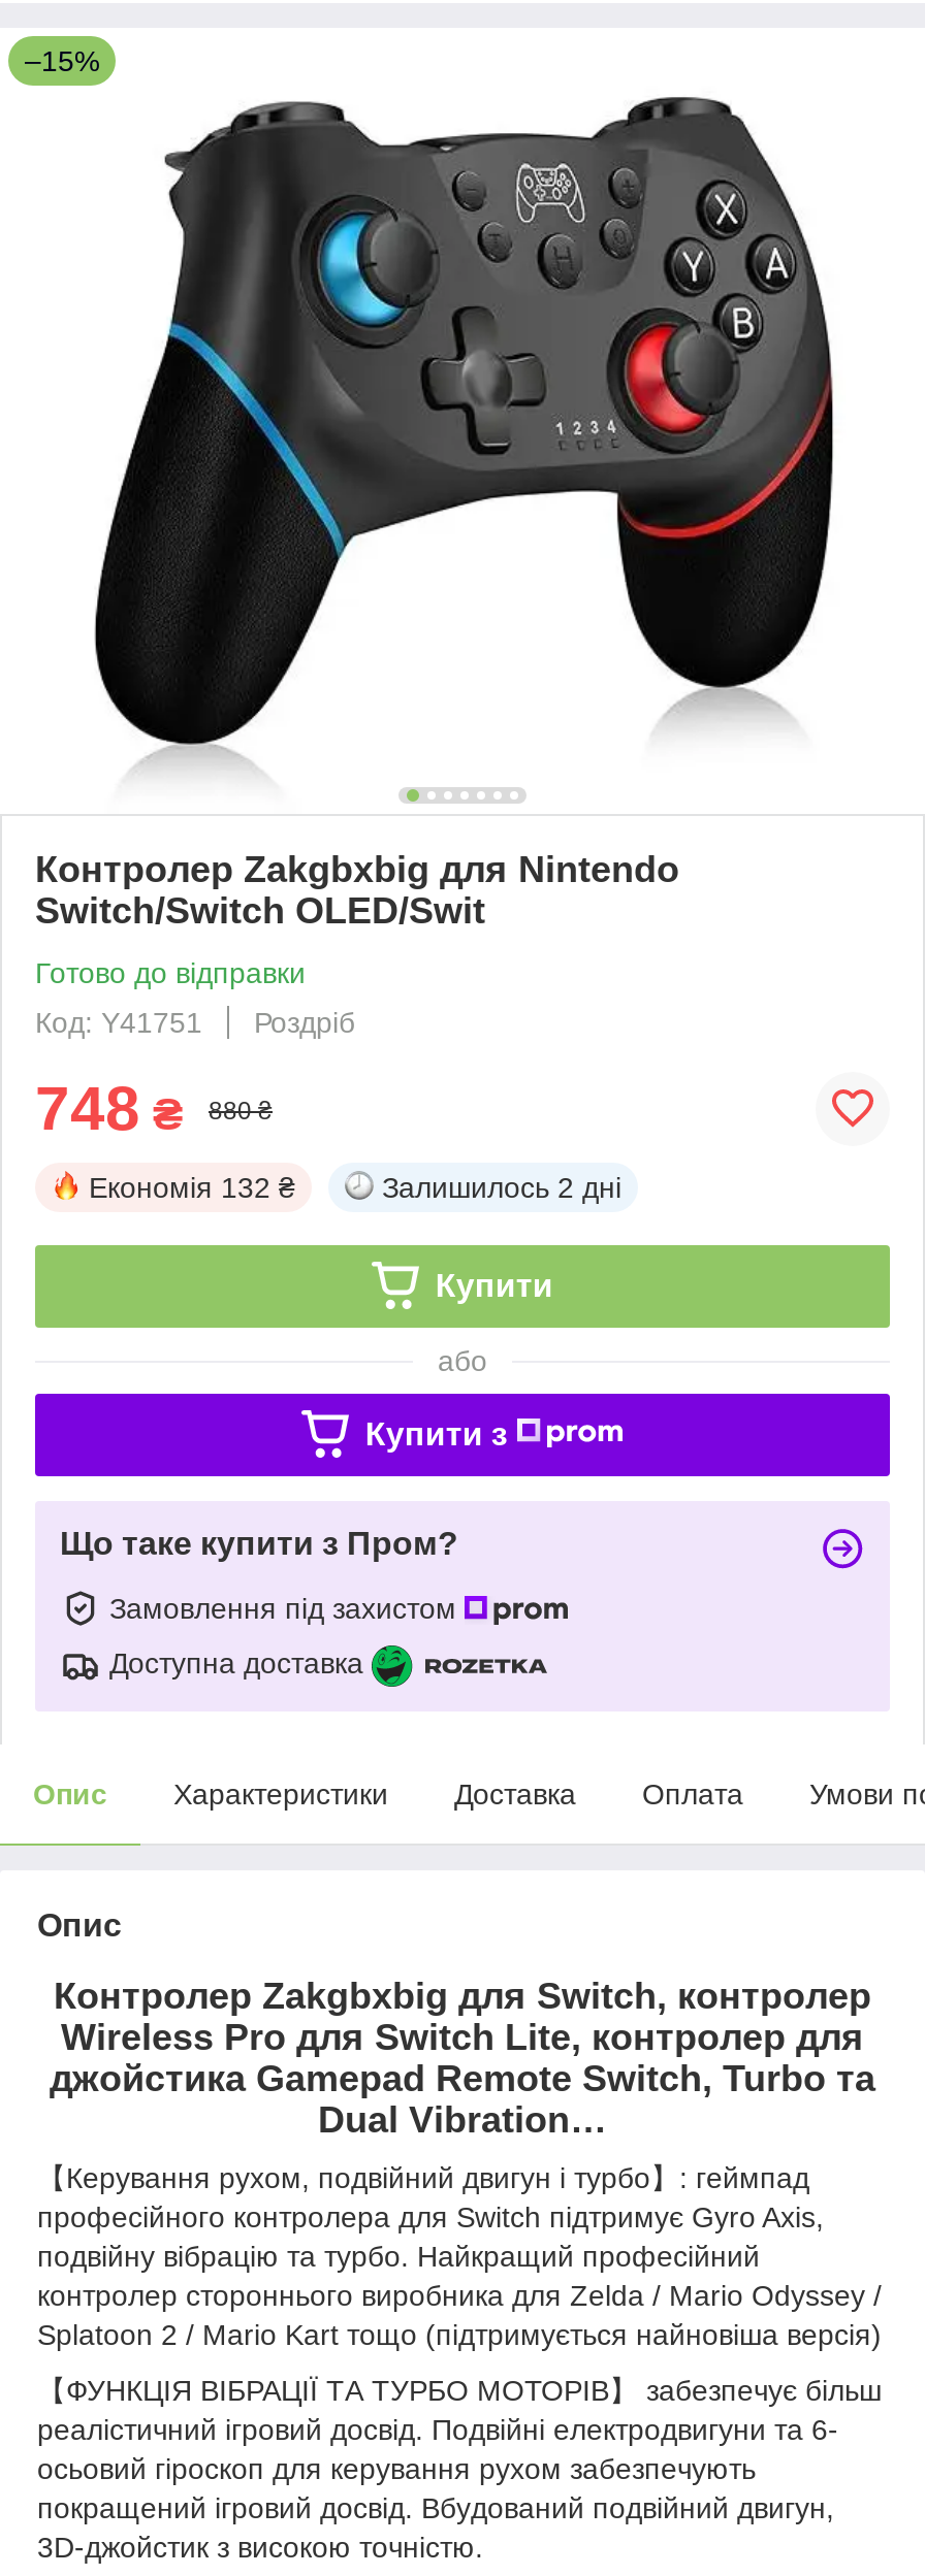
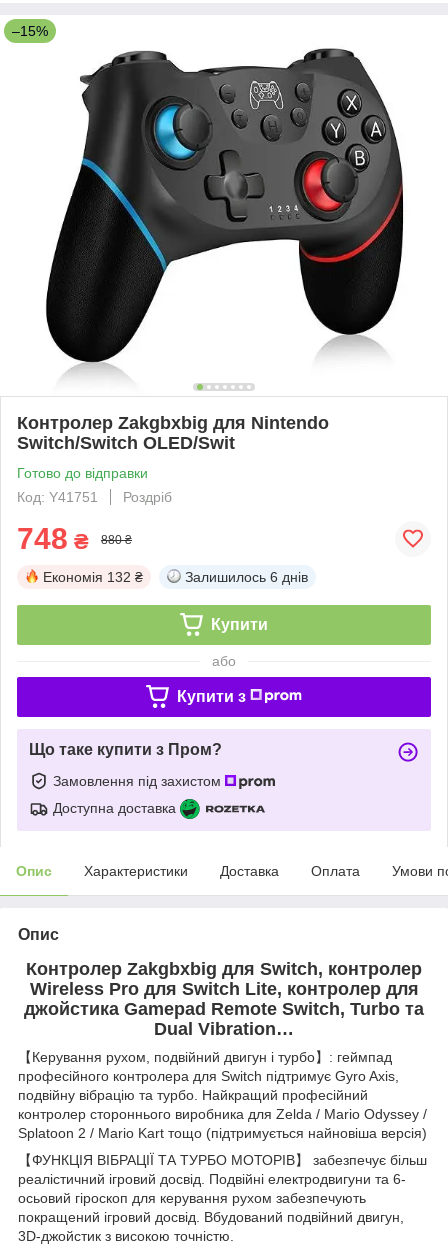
[382,1170,621,1204] Залишилось 2 дні -> [185,569,308,585] Залишилось 6 днів

